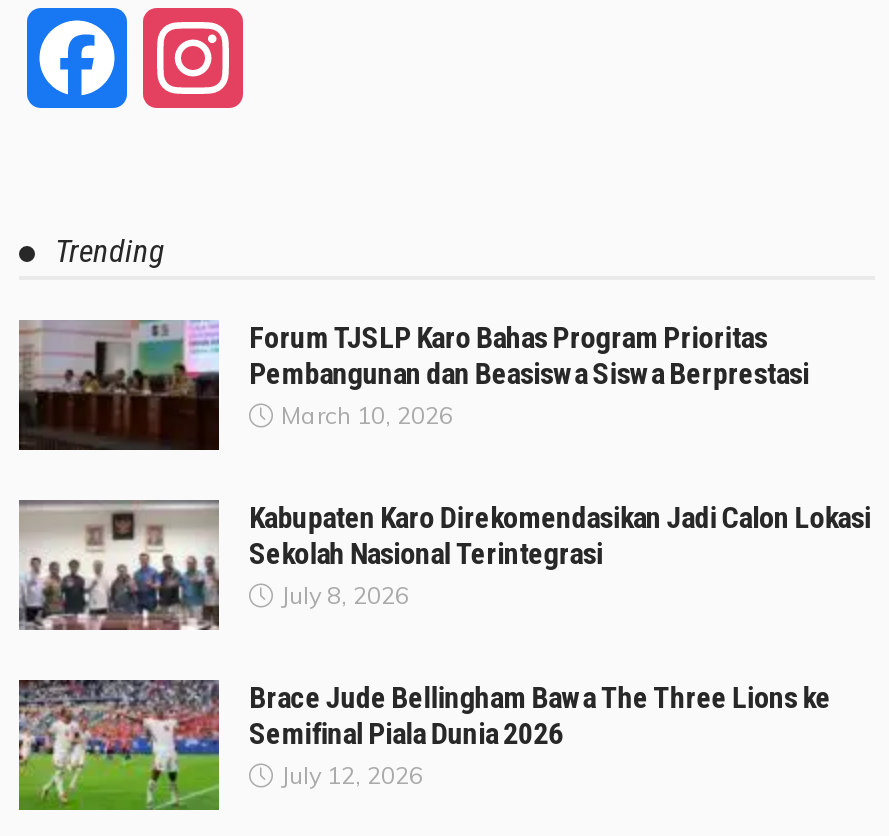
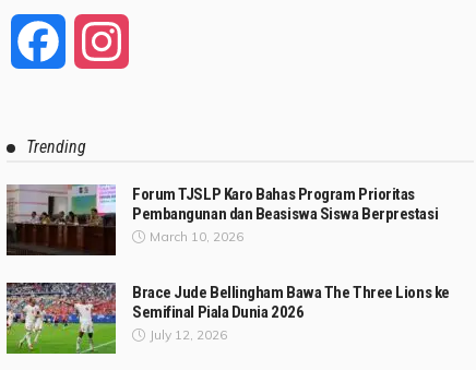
[19,500,871,630] [image] | Kabupaten Karo Direkomendasikan Jadi Calon Lokasi | Sekolah Nasional Terintegrasi | July 8, 2026 -> none

